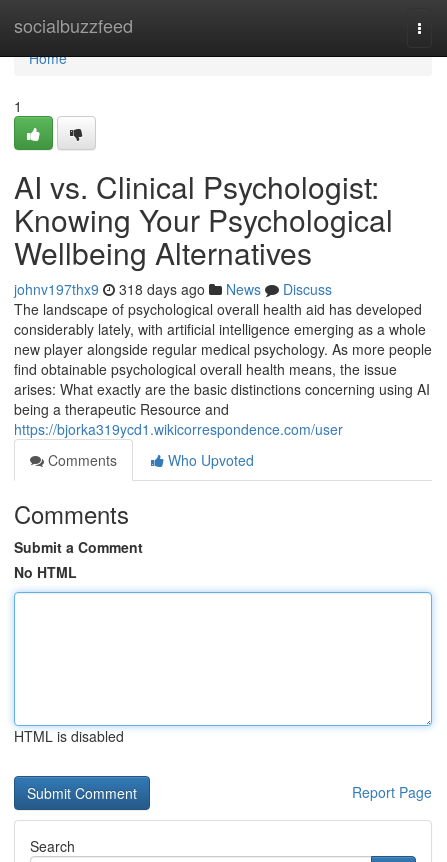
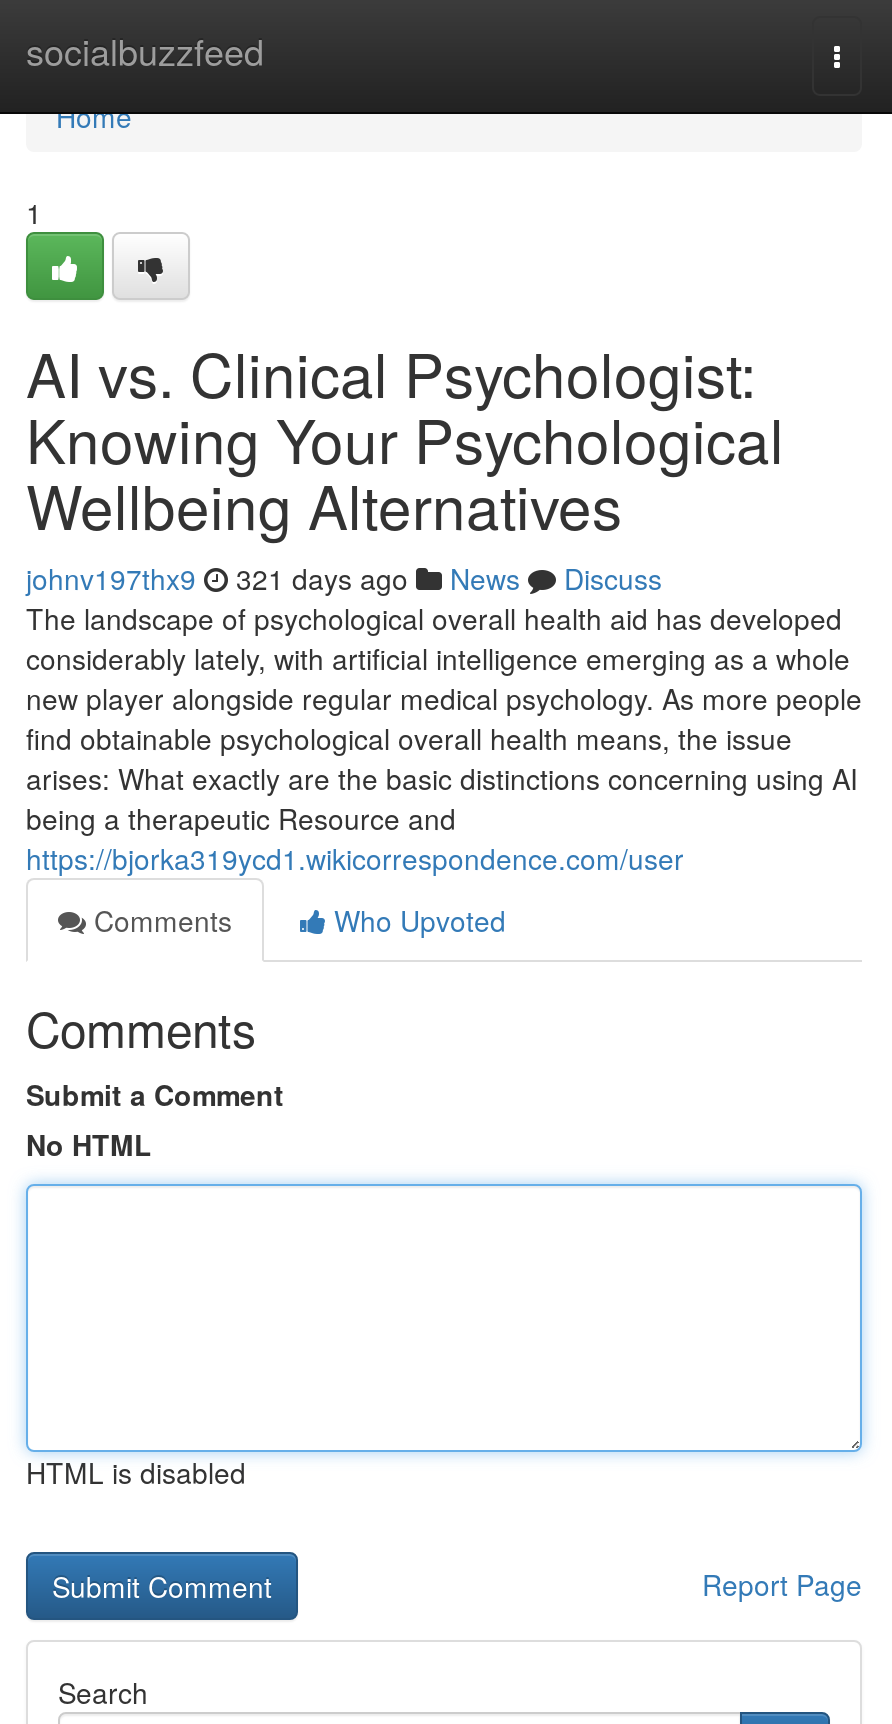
[14,279,332,299] johnv197thx9 318 days ago News Discuss -> [26,558,662,598] johnv197thx9 321 days ago News Discuss

